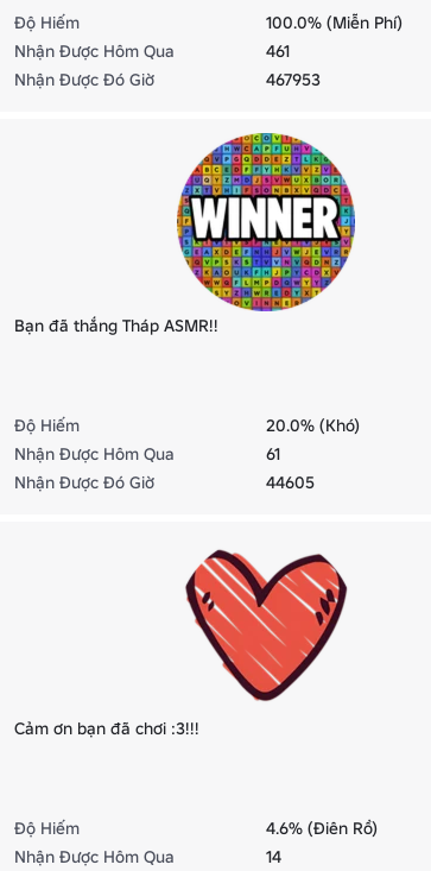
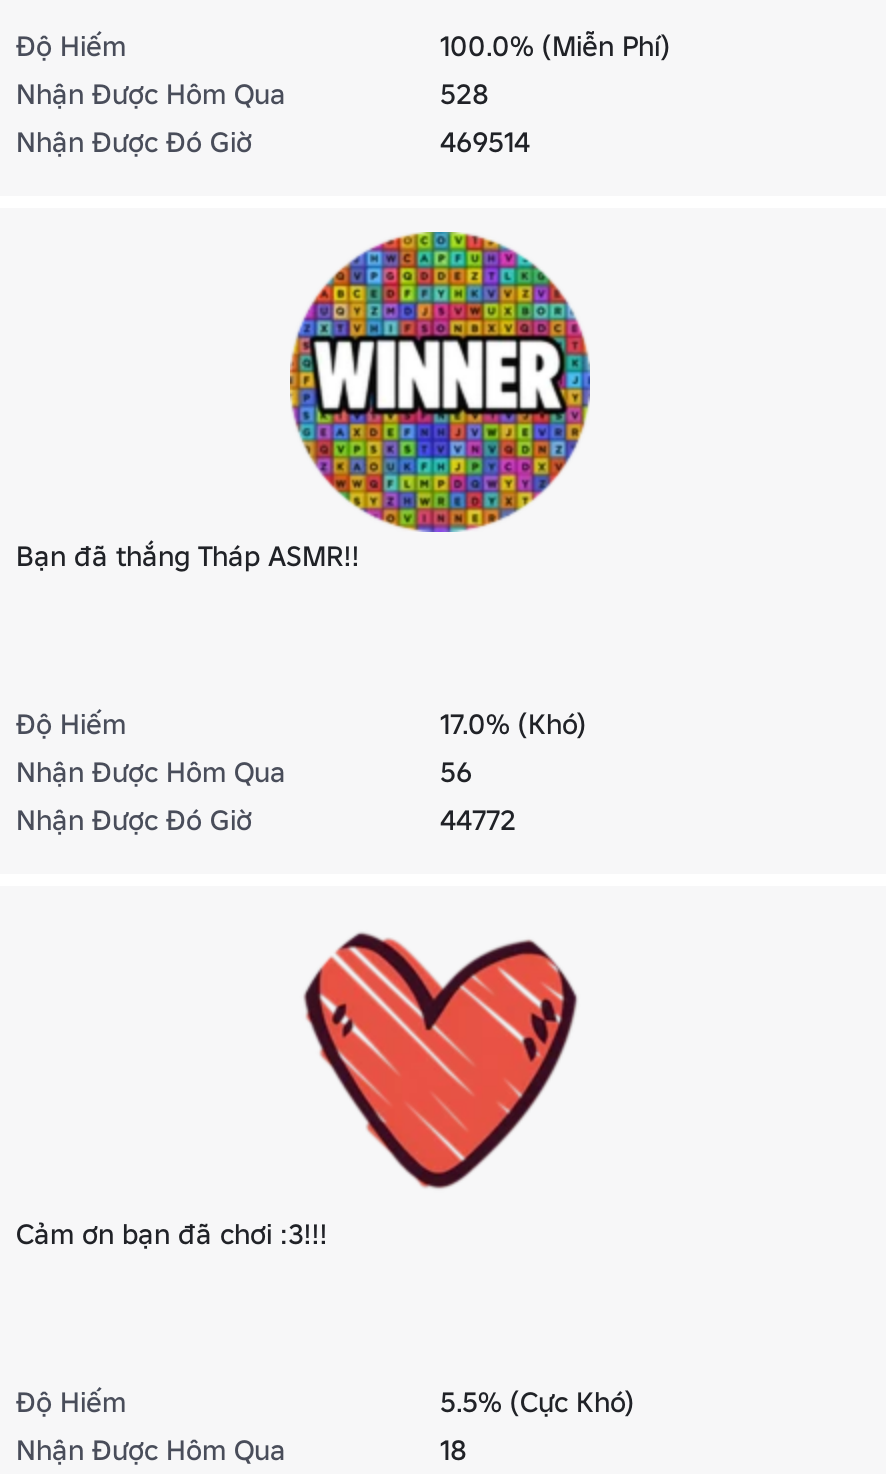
[266,40,290,61] 461 -> [440,75,488,111] 528
[266,68,321,90] 467953 -> [440,123,530,159] 469514
[266,414,360,435] 20.0% (Khó) -> [440,705,586,741] 17.0% (Khó)
[266,443,280,464] 61 -> [440,753,472,789] 56
[266,471,315,493] 44605 -> [440,801,516,837] 44772
[266,817,378,838] 4.6% (Điên Rồ) -> [440,1383,634,1419] 5.5% (Cực Khó)
[266,845,281,867] 14 -> [440,1431,466,1467] 18

